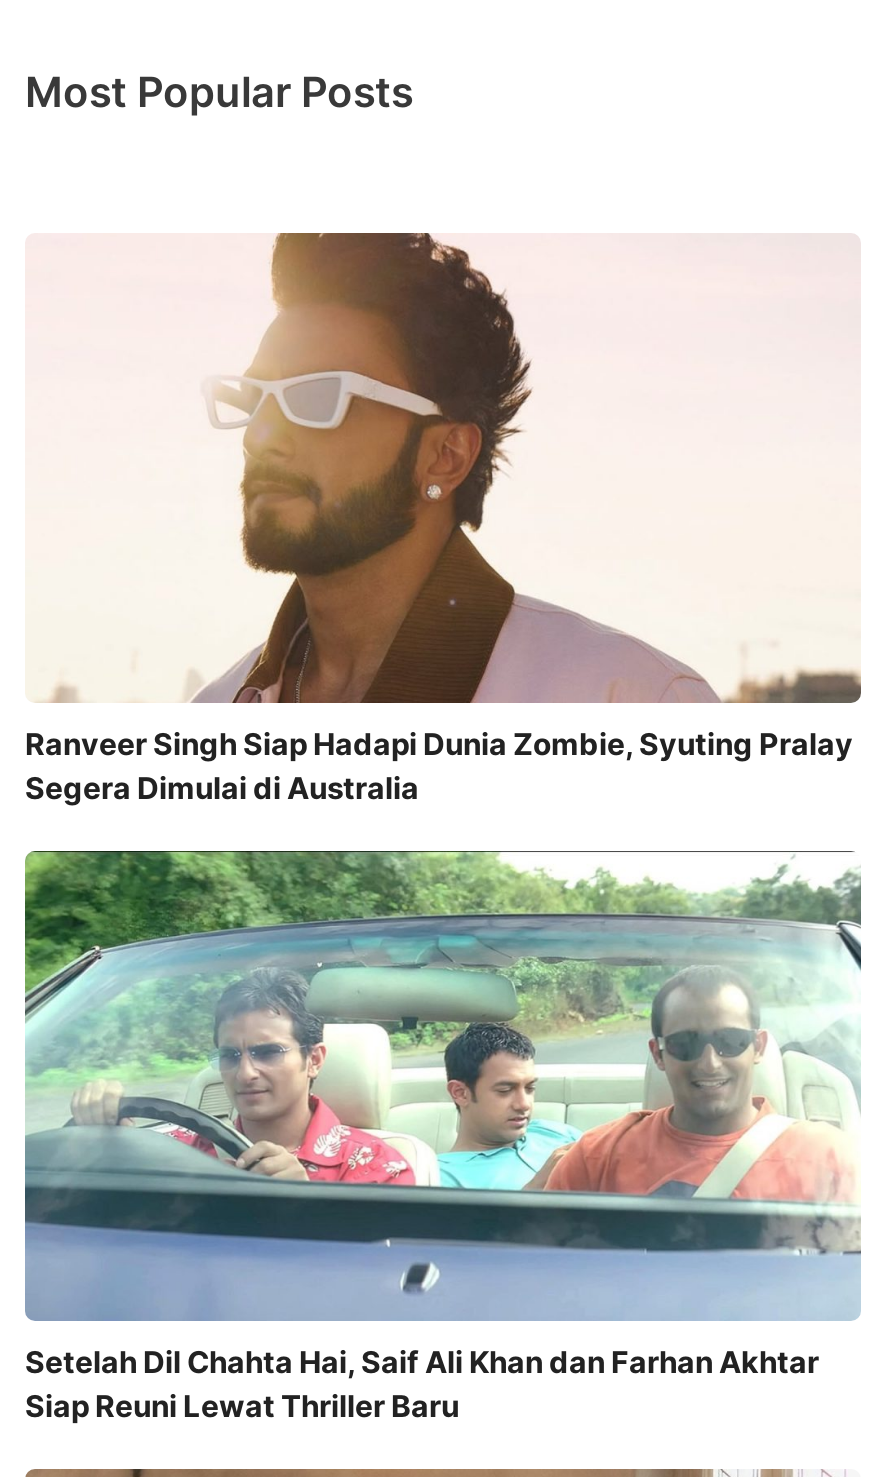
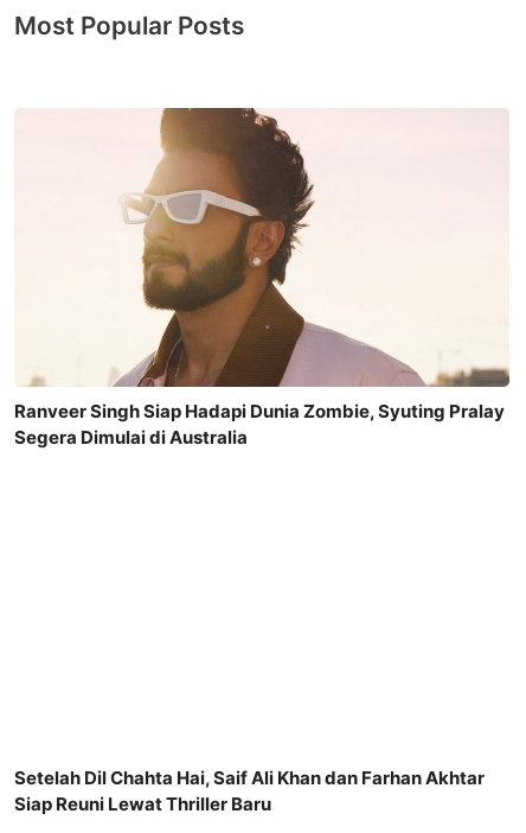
[23,849,863,1323] [image] -> none

